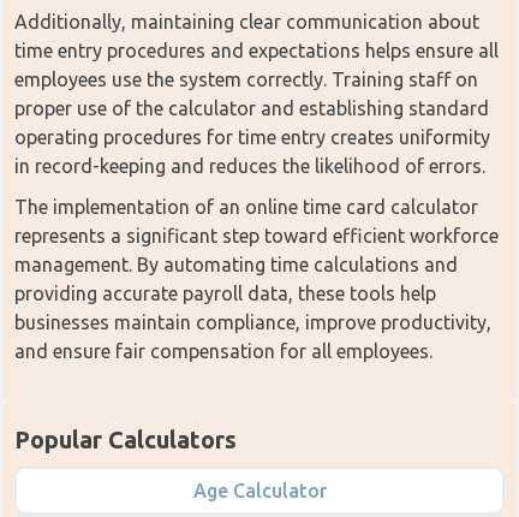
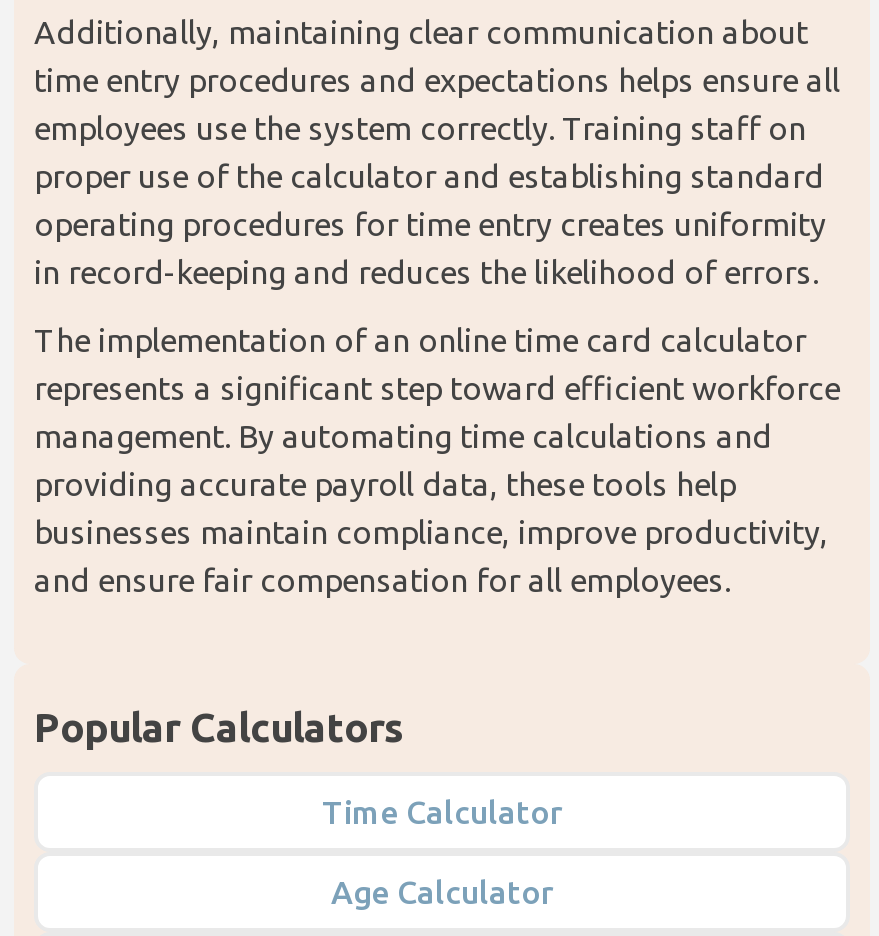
none -> [322,794,562,830] Time Calculator

